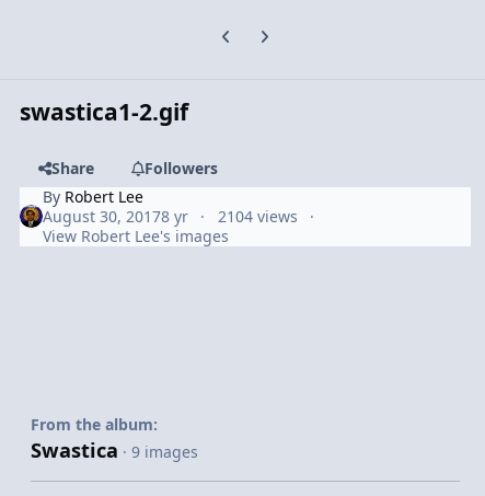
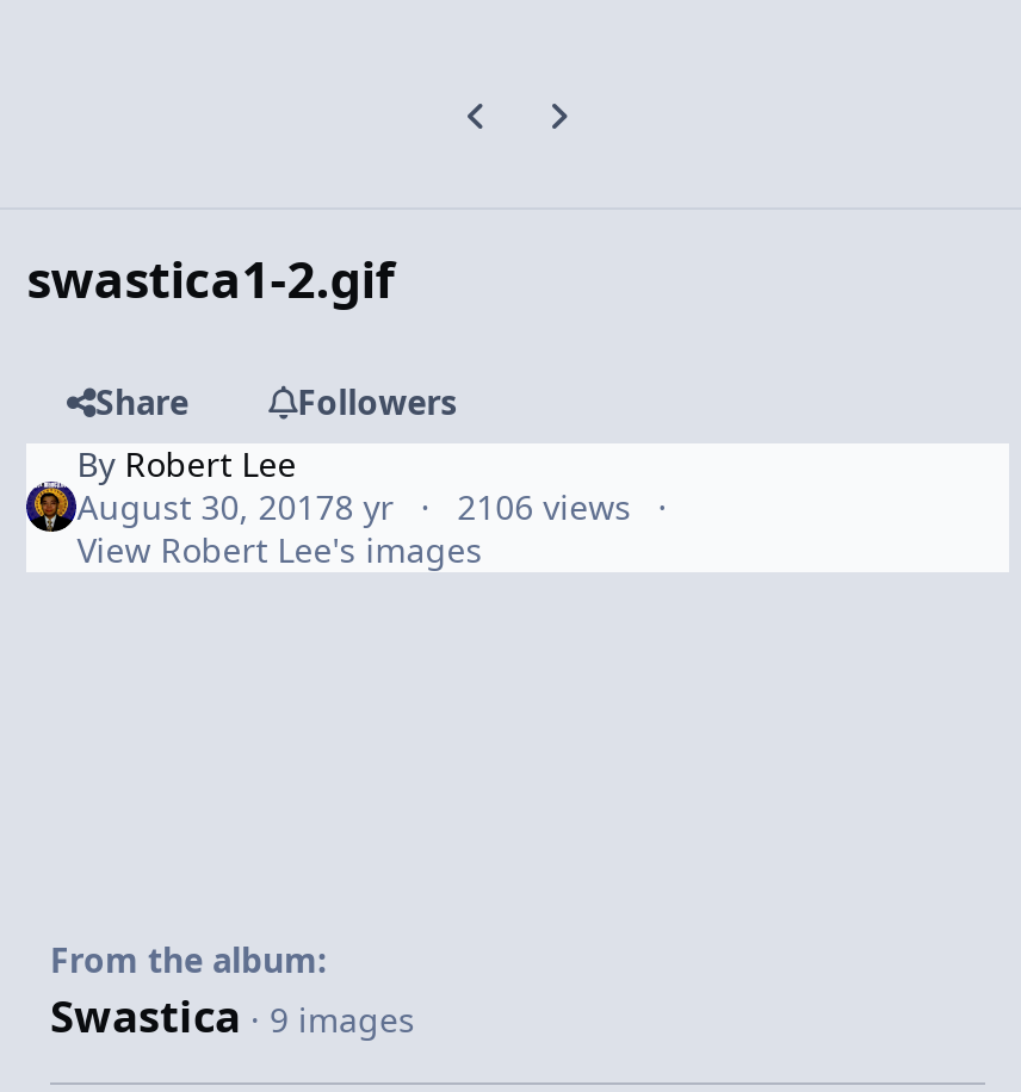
[43,205,297,226] August 30, 20178 yr 2104 views -> [77,483,631,528] August 30, 20178 yr 2106 views

